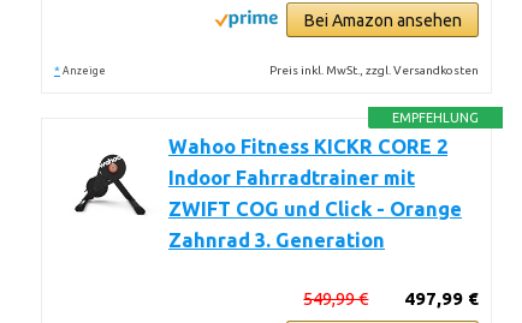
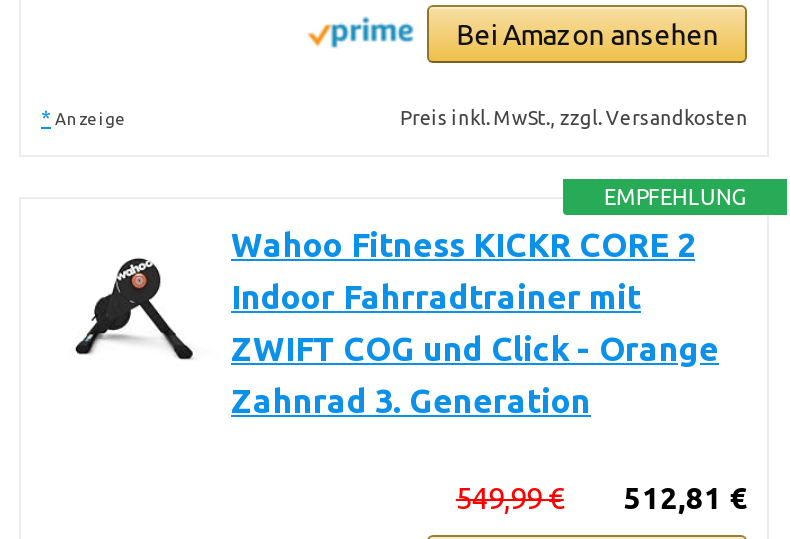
[304,288,479,309] 549,99 € 497,99 € -> [456,481,748,515] 549,99 € 512,81 €

